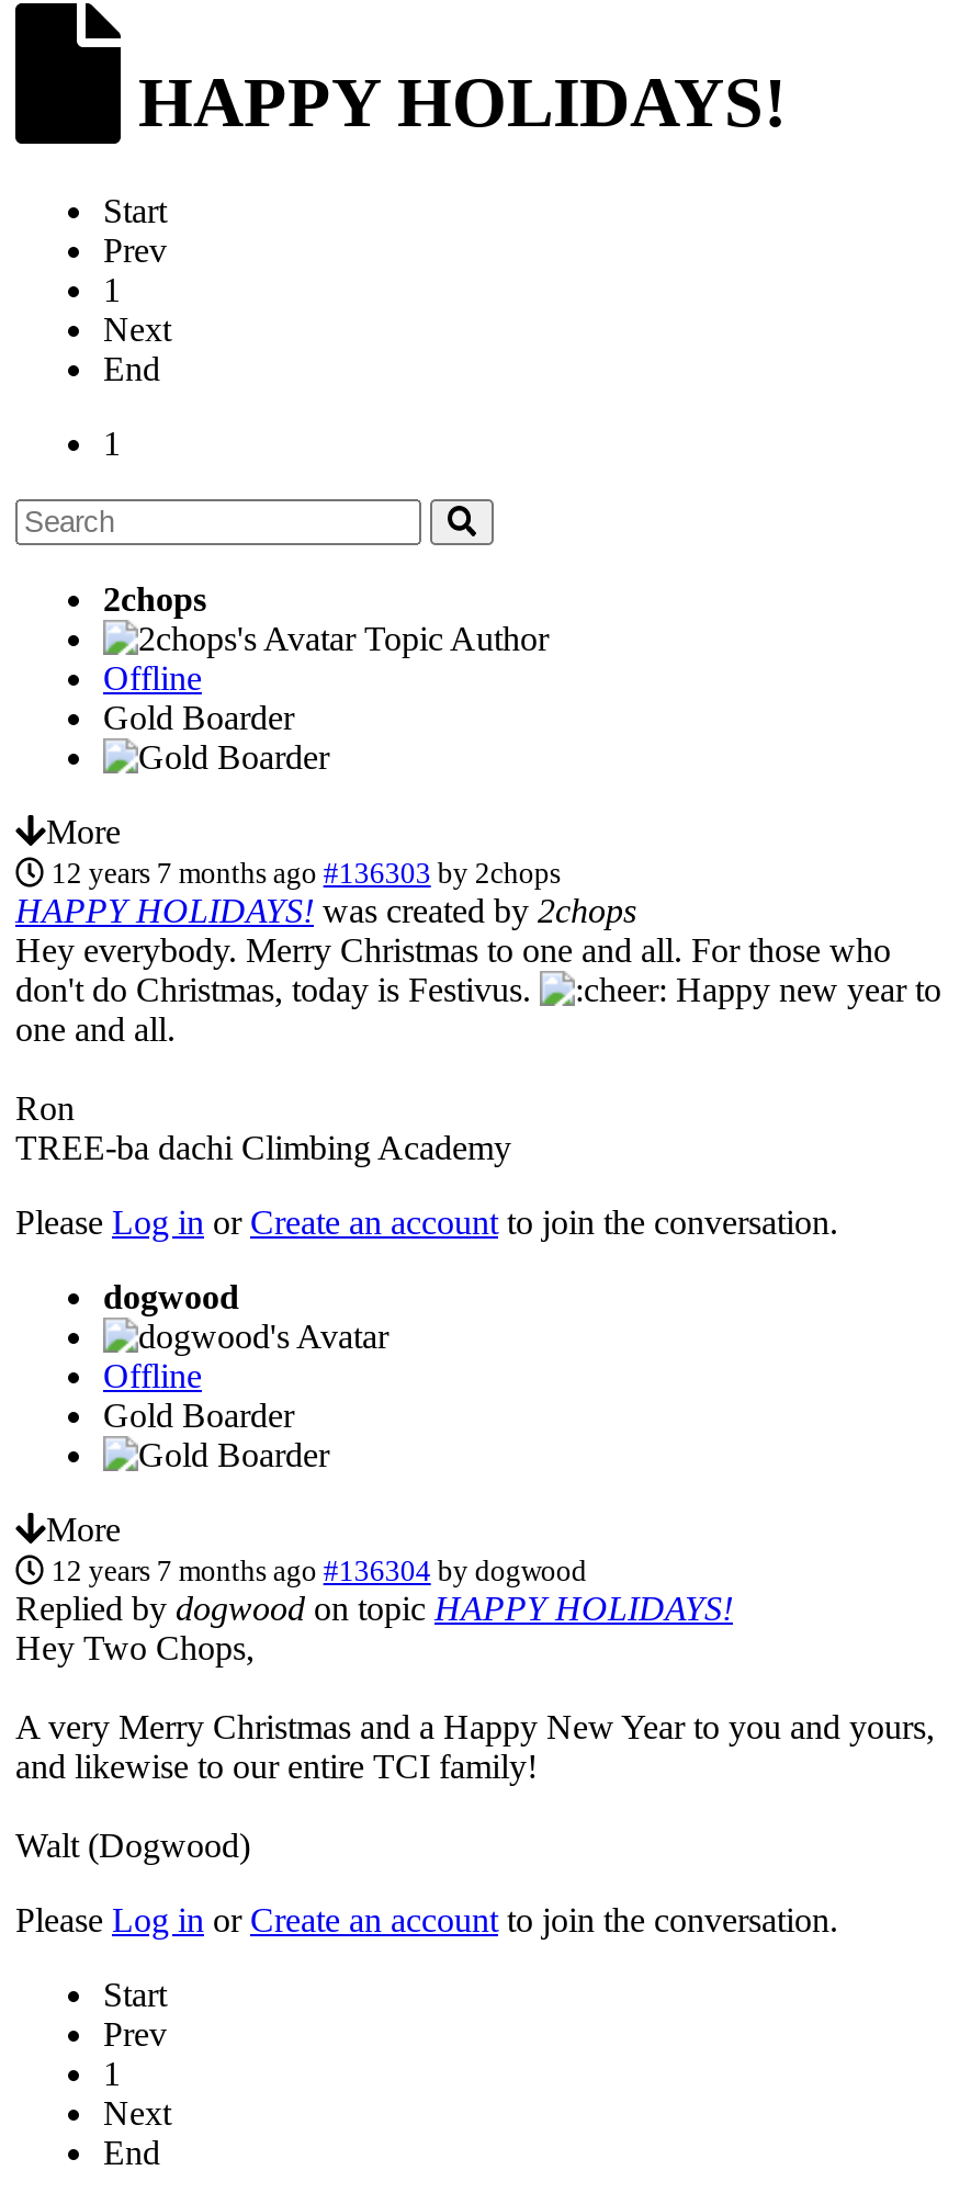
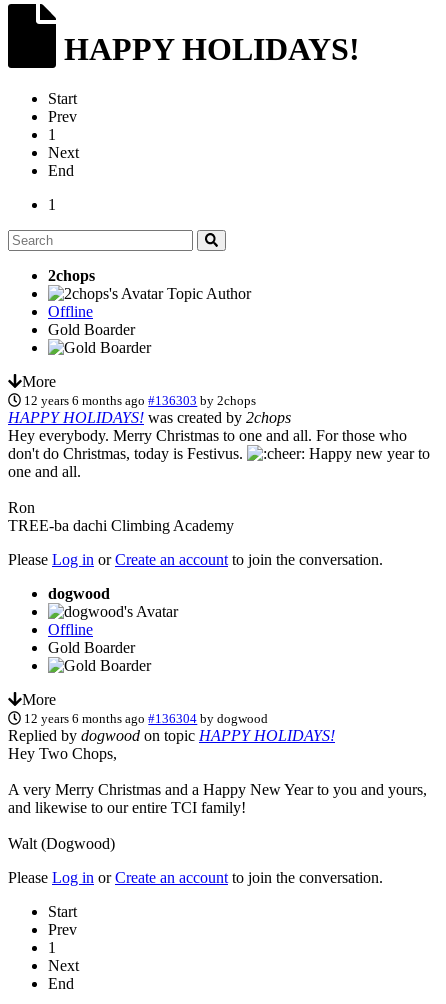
[51,857,560,889] 12 years 7 months ago #136303 by 2chops -> [24,393,256,408] 12 years 6 months ago #136303 by 2chops
[51,1554,587,1587] 12 years 7 months ago #136304 by dogwood -> [24,711,268,726] 12 years 6 months ago #136304 by dogwood

